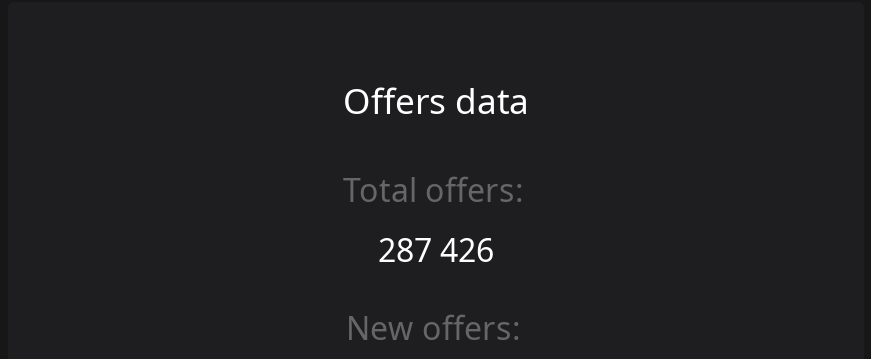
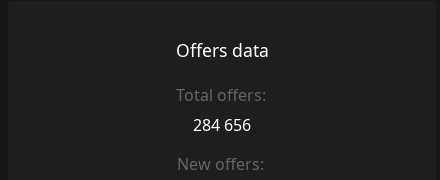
[378,227,494,271] 287 426 -> [193,113,251,135] 284 656

